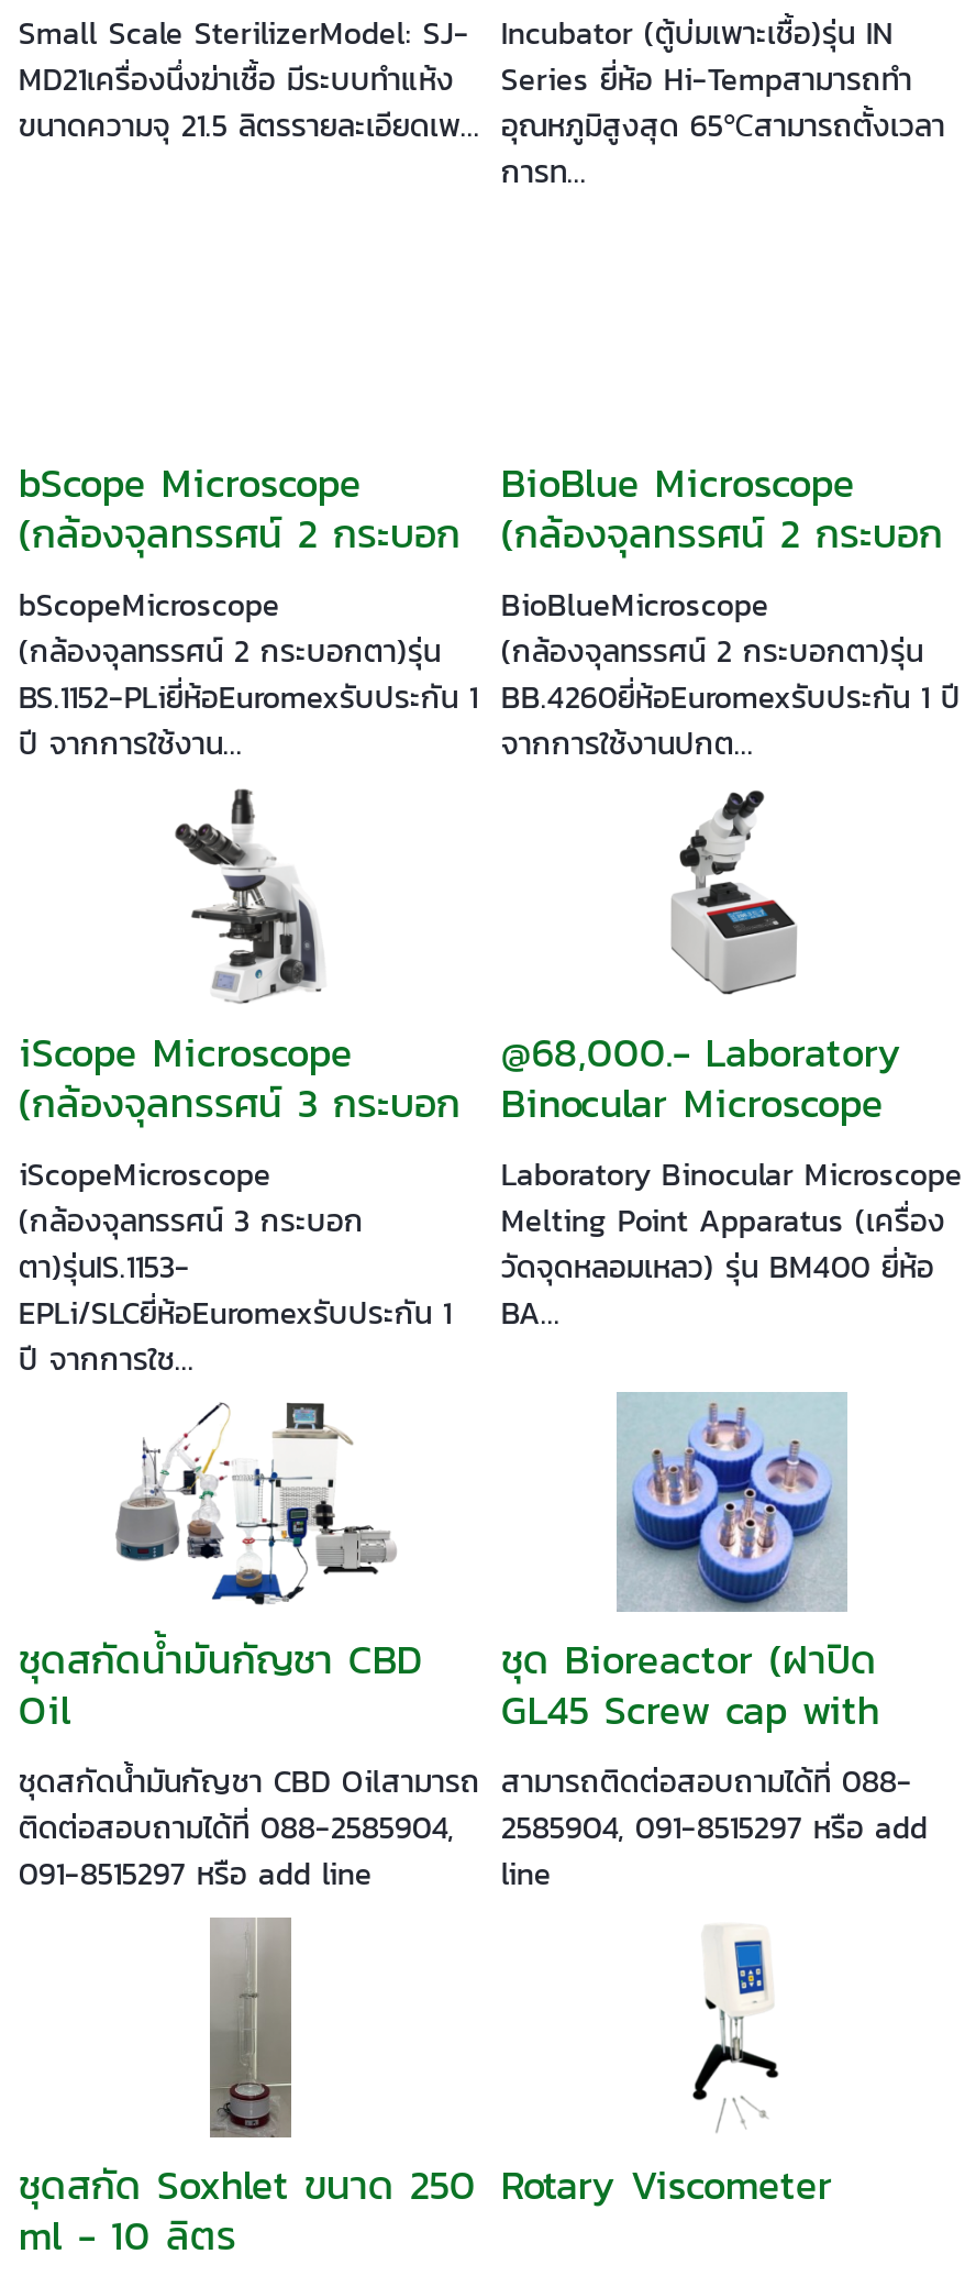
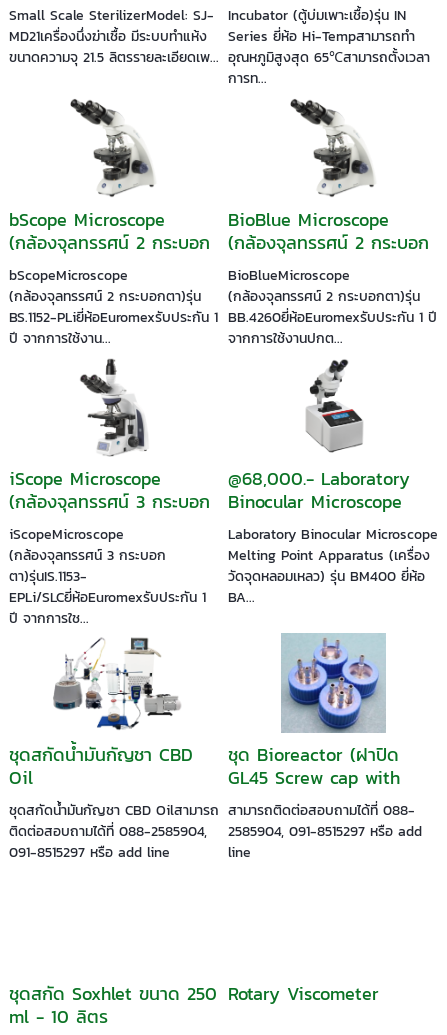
none -> [69,98,155,198] [image]
none -> [289,98,375,198] [image]
[208,1915,293,2140] [image] -> none
[691,1926,781,2131] [image] -> none

